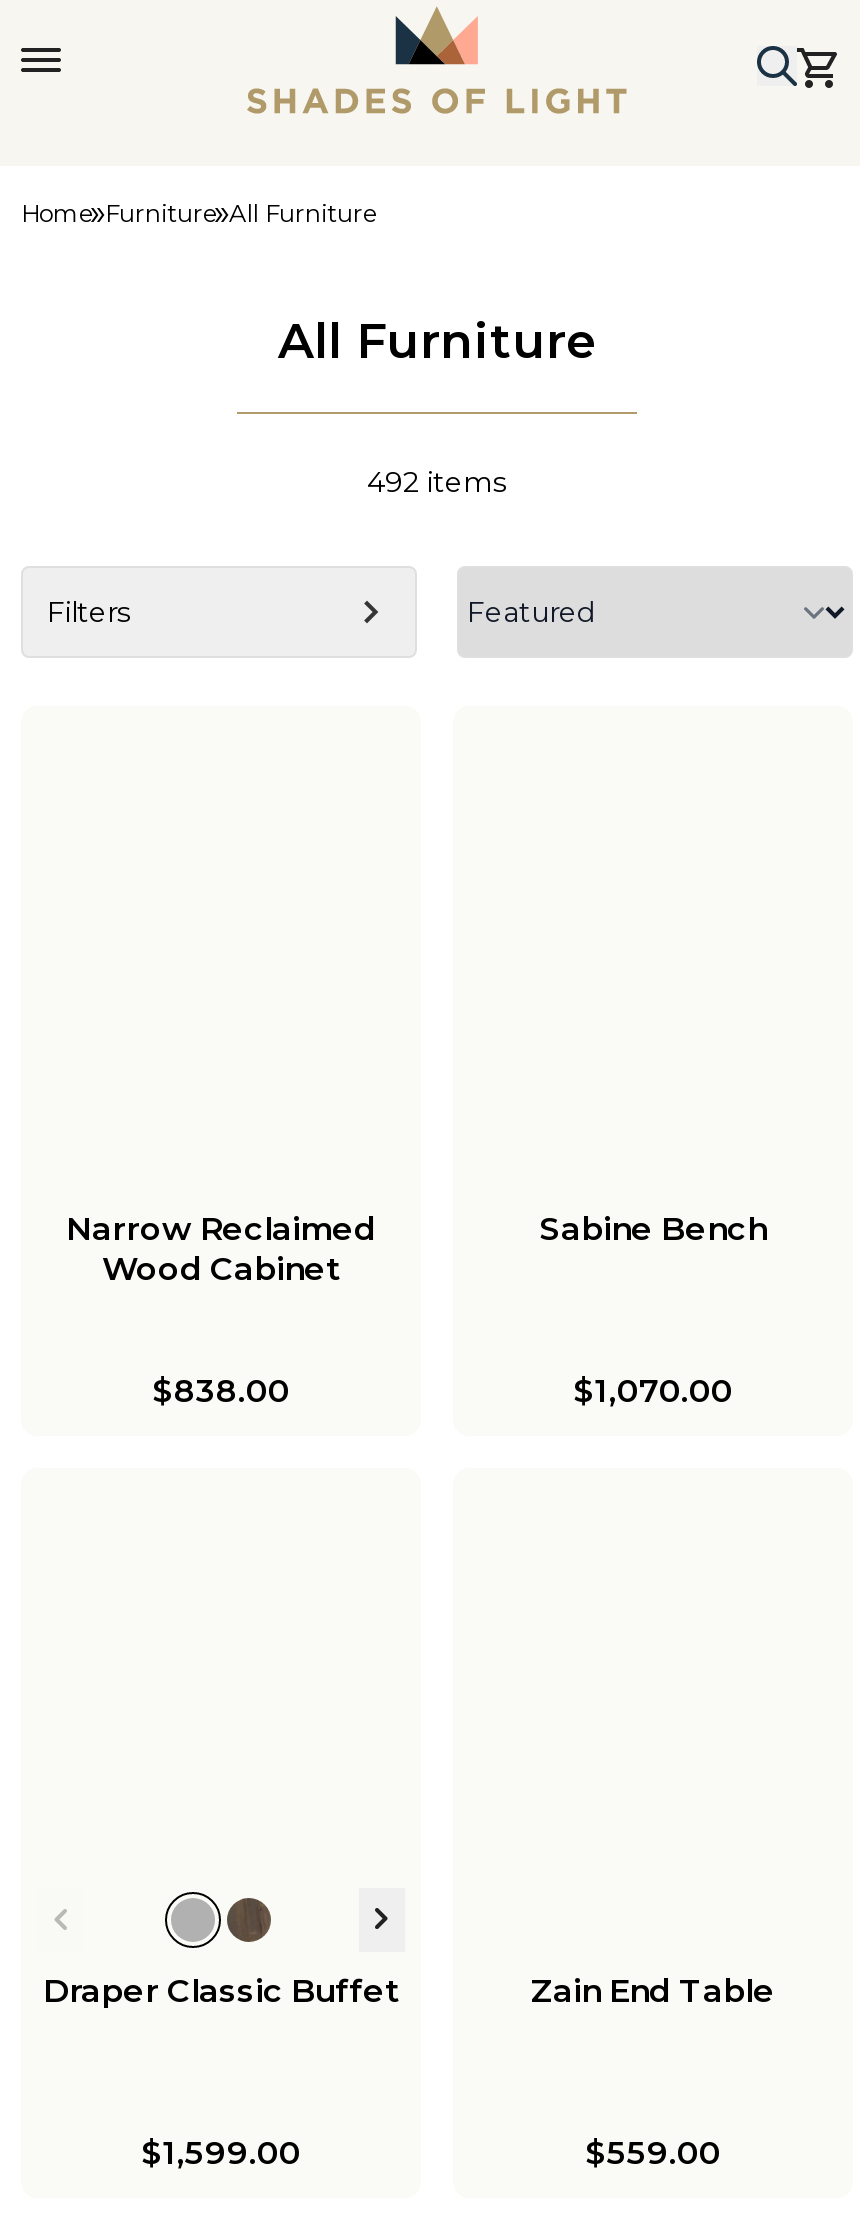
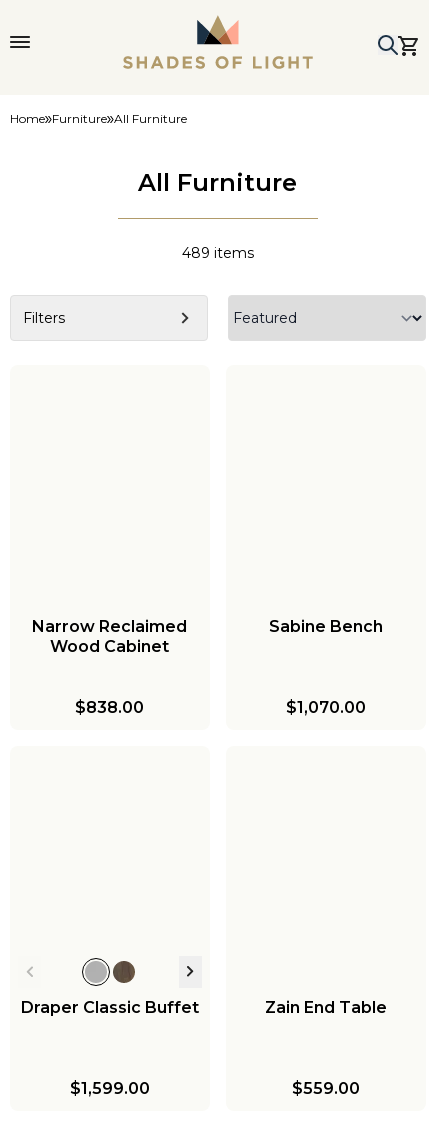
[367,464,507,500] 492 items -> [182,244,254,262] 489 items

